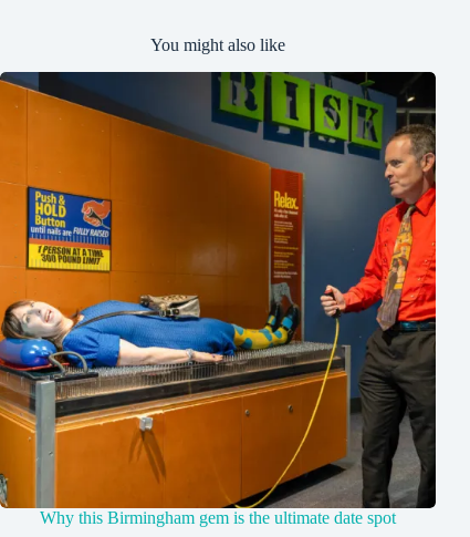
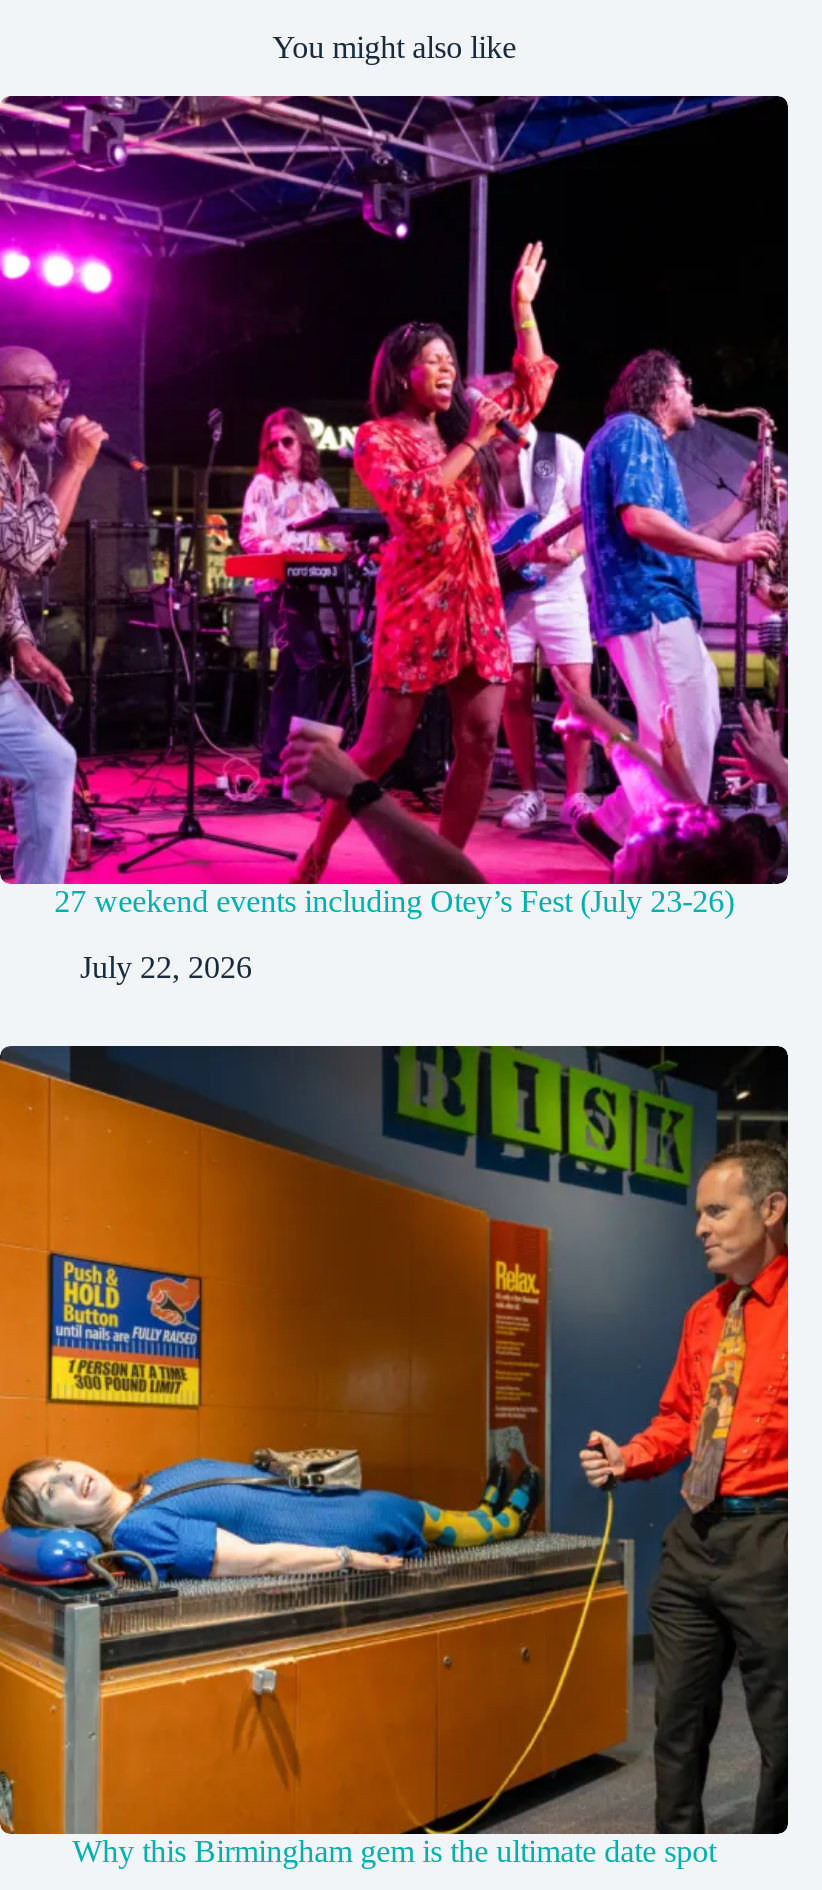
none -> [6,93,790,984] [image] | 27 weekend events including Otey’s Fest (July 23-26) | July 22, 2026

